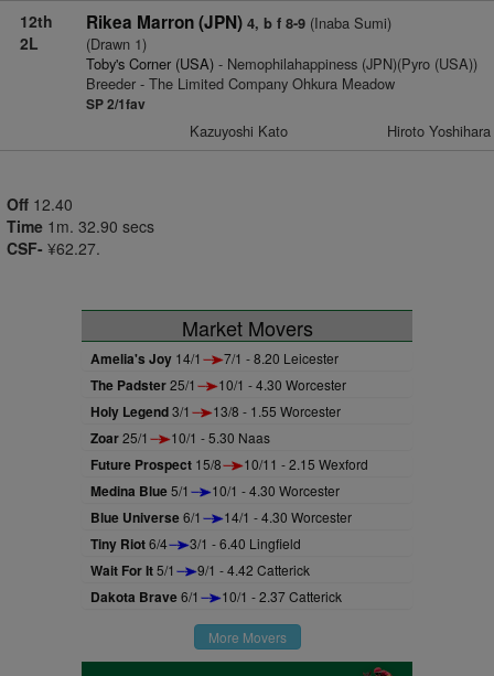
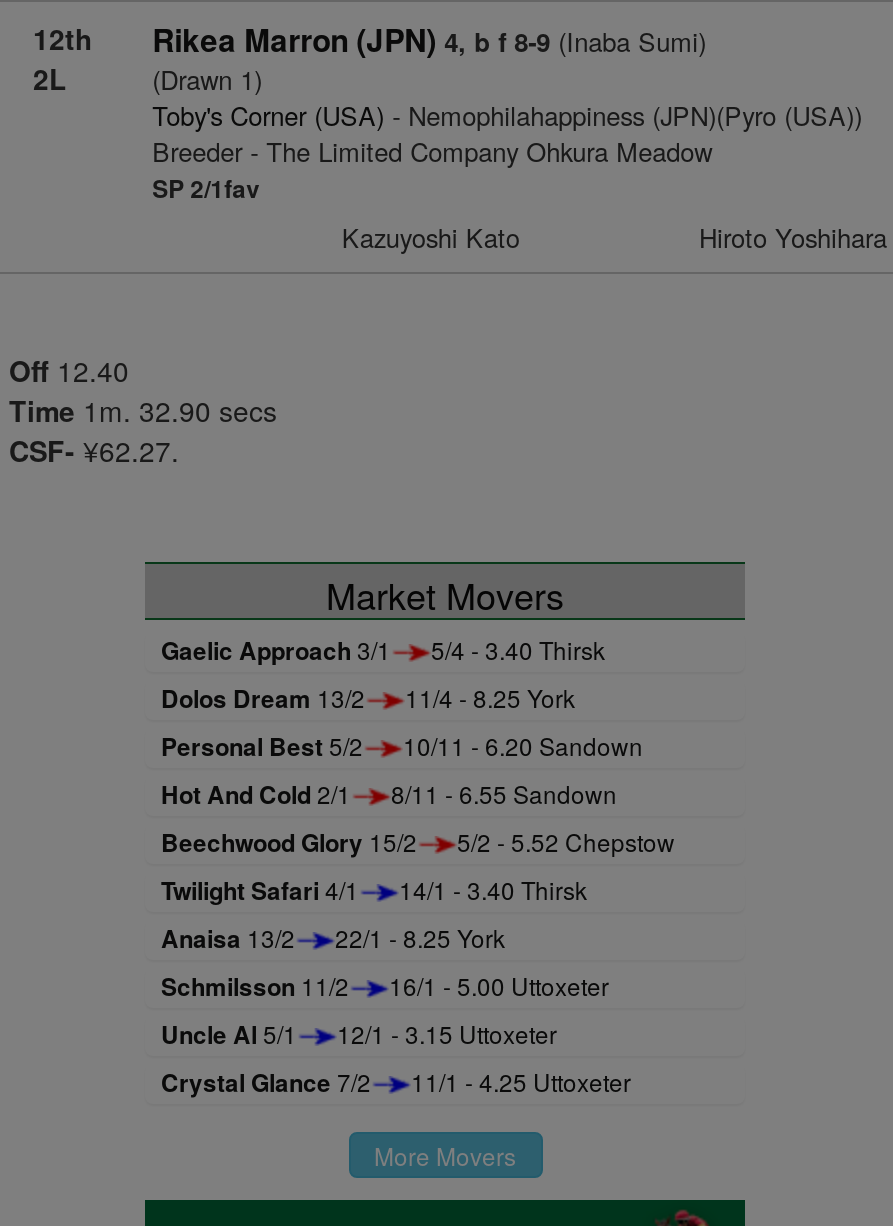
[90,348,368,606] Amelia's Joy 14/1 | 7/1 - 8.20 Leicester | The Padster 25/1 | 10/1 - 4.30 Worcester | Holy Legend 3/1 | 13/8 - 1.55 Worcester | Zoar 25/1 | 10/1 - 5.30 Naas | Future Prospect 15/8 | 10/11 - 2.15 Wexford | Medina Blue 5/1 | 10/1 - 4.30 Worcester | Blue Universe 6/1 | 14/1 - 4.30 Worcester | Tiny Riot 6/4 | 3/1 - 6.40 Lingfield | Wait For It 5/1 | 9/1 - 4.42 Catterick | Dakota Brave 6/1 | 10/1 - 2.37 Catterick -> [161,632,675,1100] Gaelic Approach 3/1 | 5/4 - 3.40 Thirsk | Dolos Dream 13/2 | 11/4 - 8.25 York | Personal Best 5/2 | 10/11 - 6.20 Sandown | Hot And Cold 2/1 | 8/11 - 6.55 Sandown | Beechwood Glory 15/2 | 5/2 - 5.52 Chepstow | Twilight Safari 4/1 | 14/1 - 3.40 Thirsk | Anaisa 13/2 | 22/1 - 8.25 York | Schmilsson 11/2 | 16/1 - 5.00 Uttoxeter | Uncle Al 5/1 | 12/1 - 3.15 Uttoxeter | Crystal Glance 7/2 | 11/1 - 4.25 Uttoxeter

